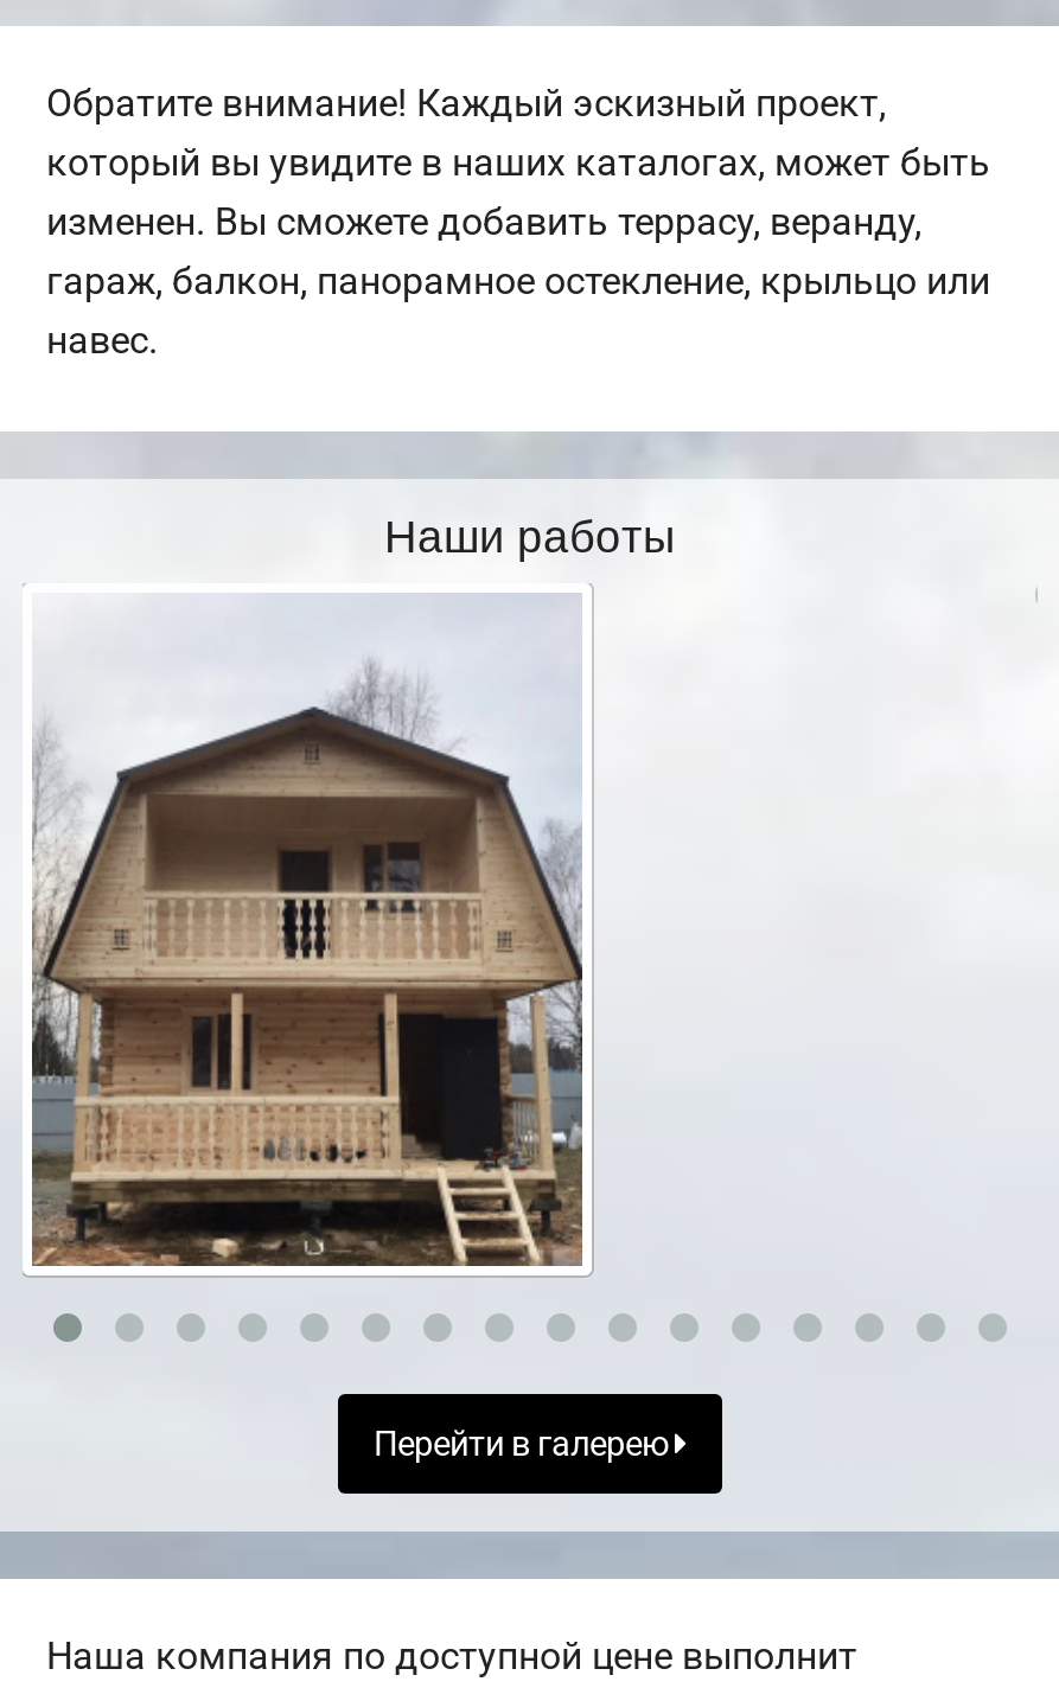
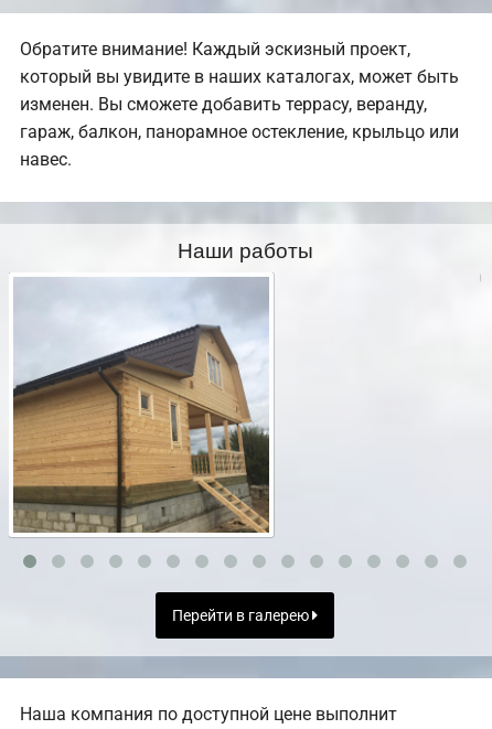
[30,661,582,1266] [image] -> [13,278,269,533] [image]

